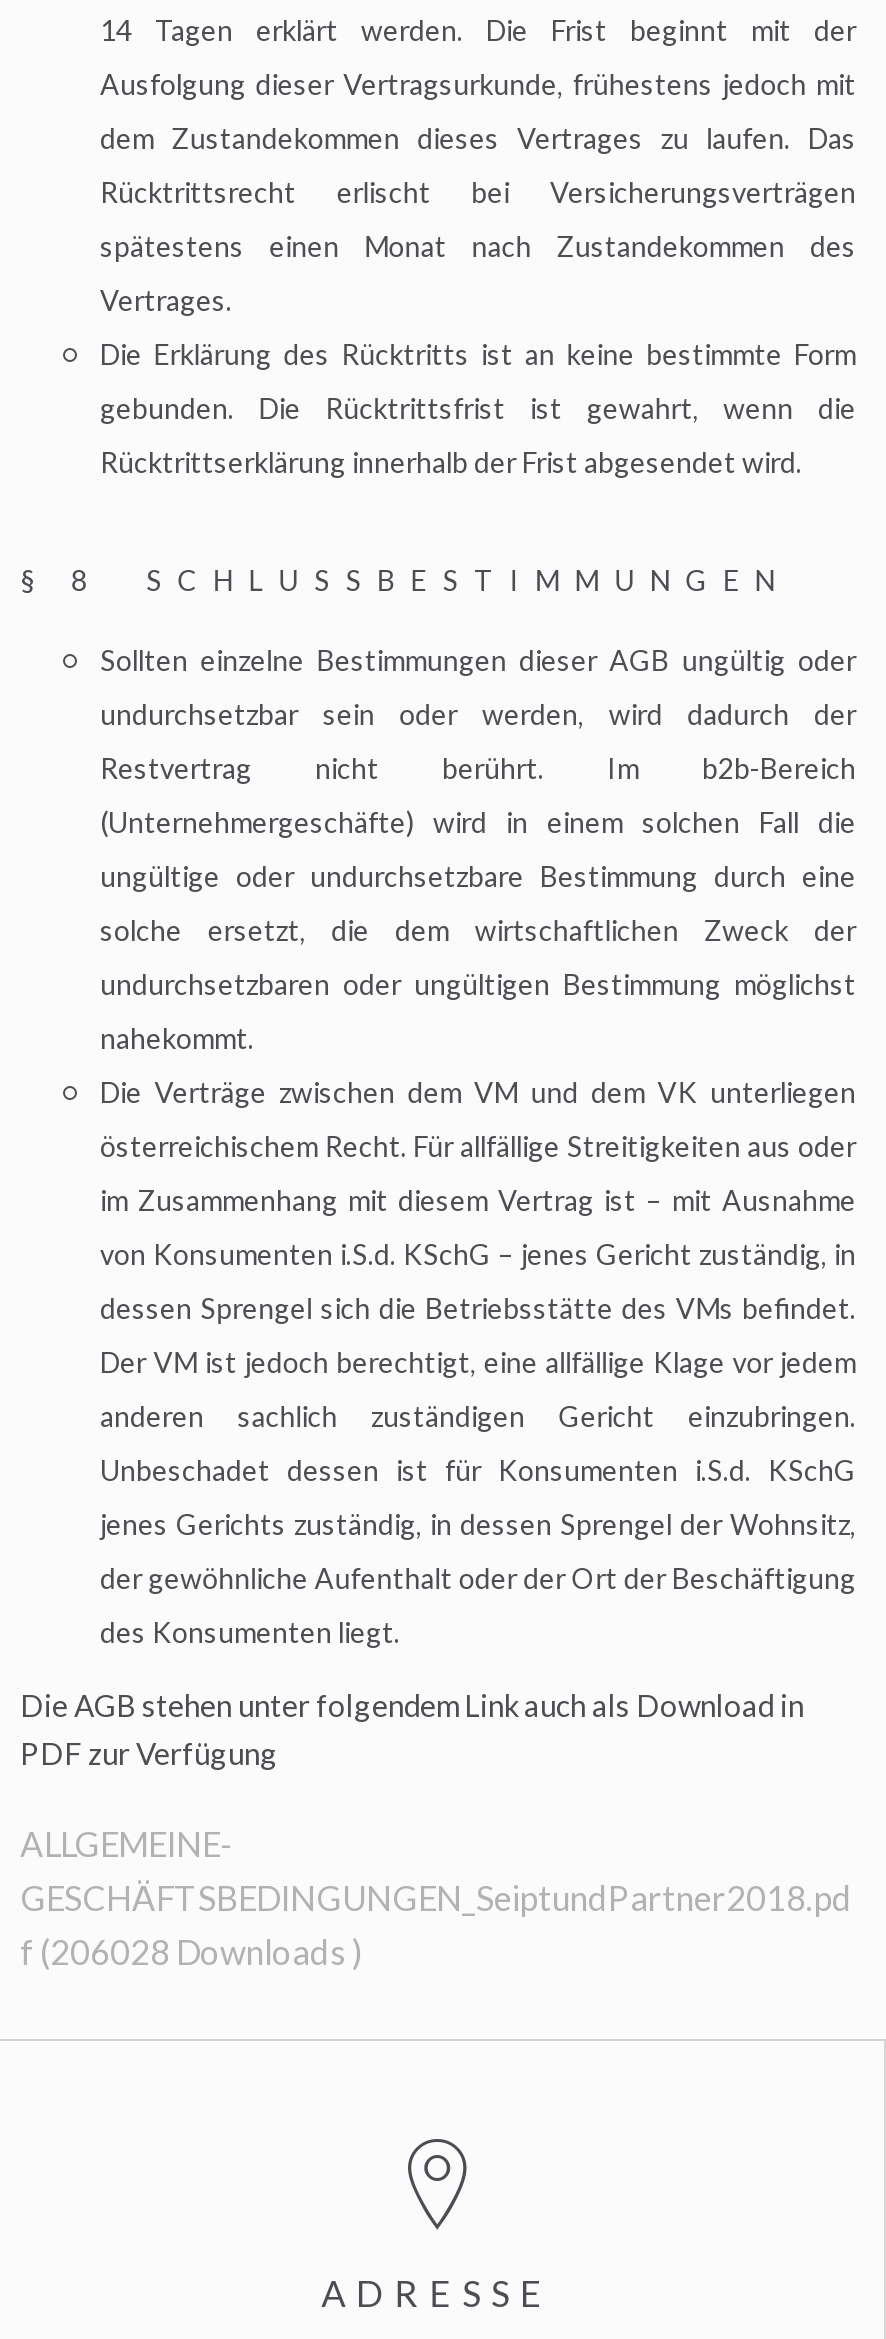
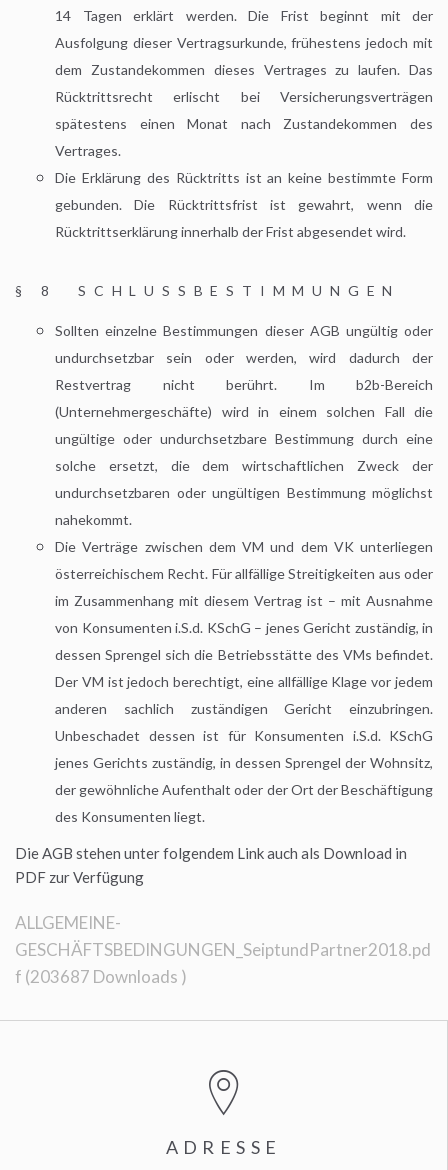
[20,1931,364,1973] f (206028 Downloads ) -> [15,966,187,987] f (203687 Downloads )

